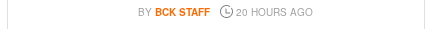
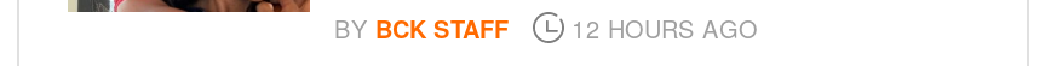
[138,5,313,19] BY BCK STAFF 20 HOURS AGO -> [334,12,758,46] BY BCK STAFF 12 HOURS AGO

